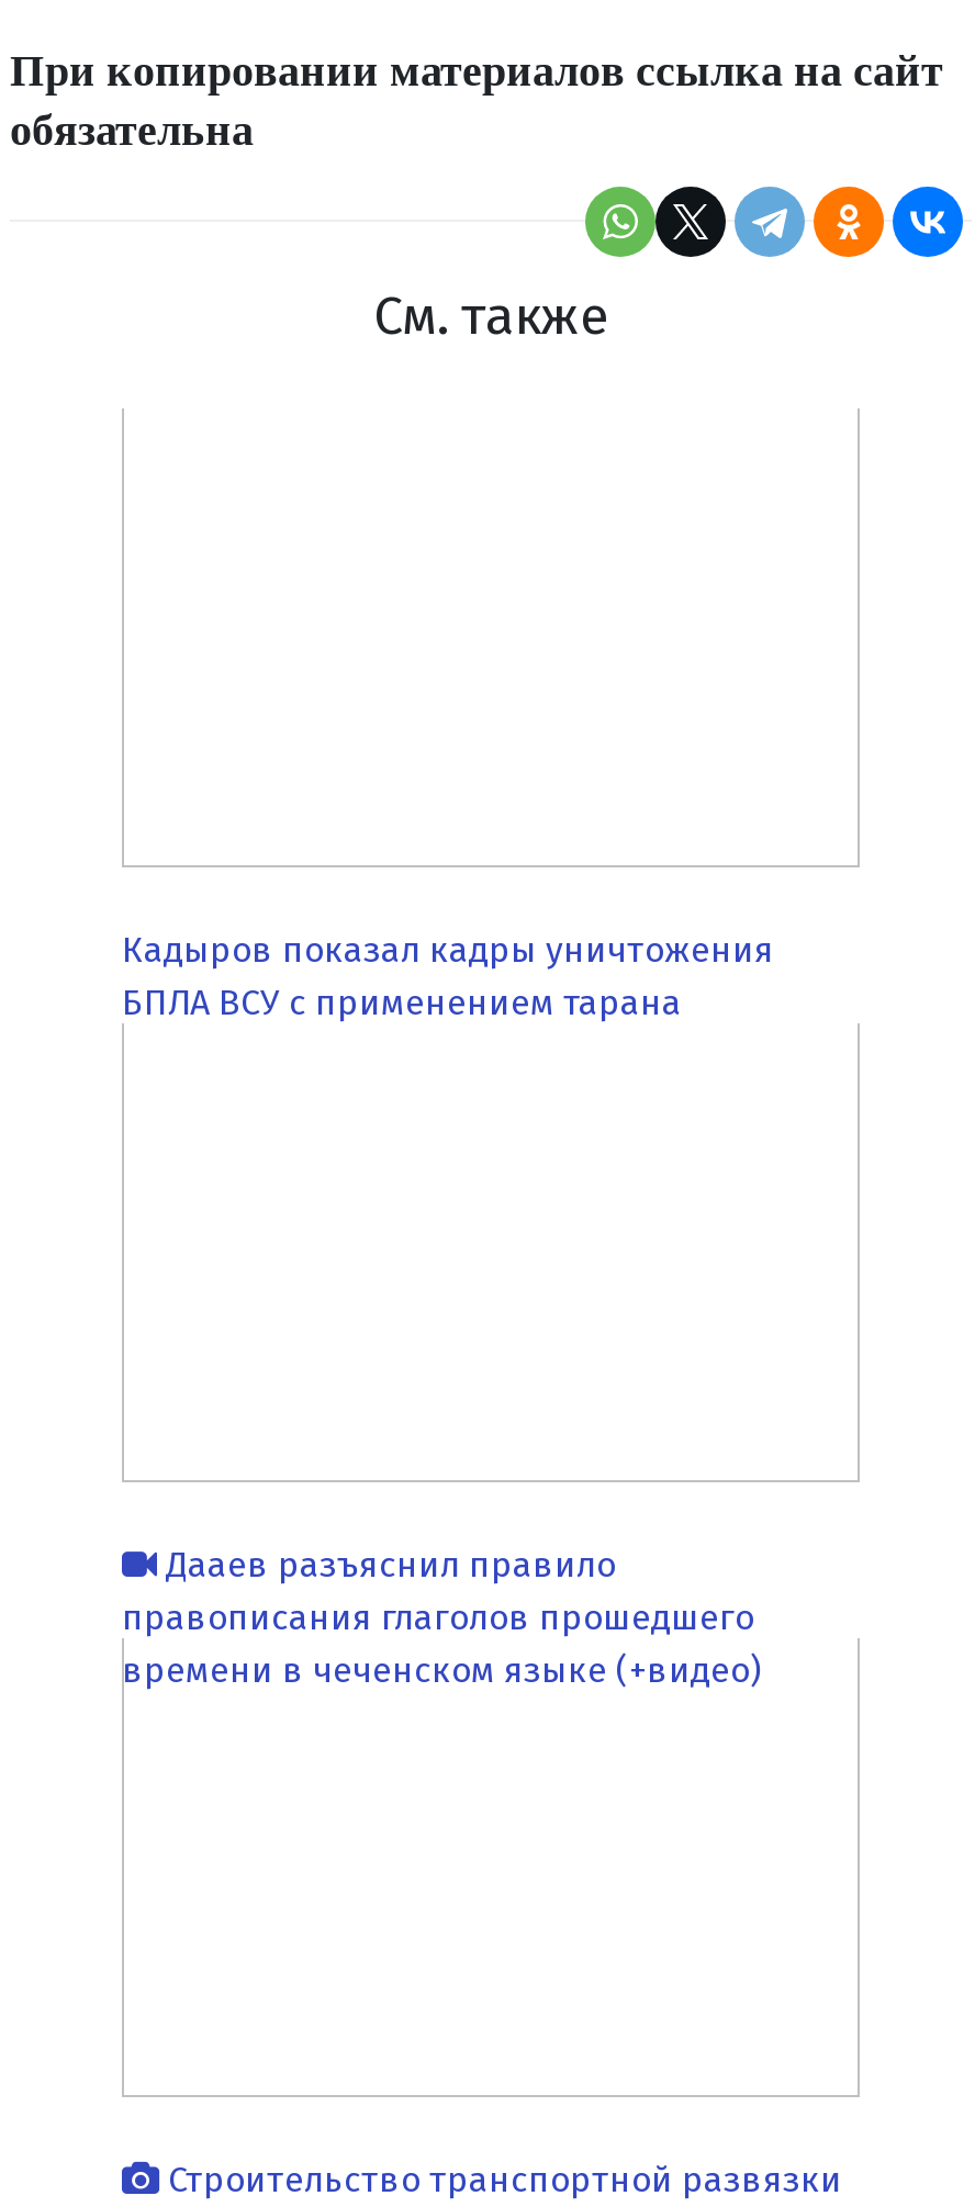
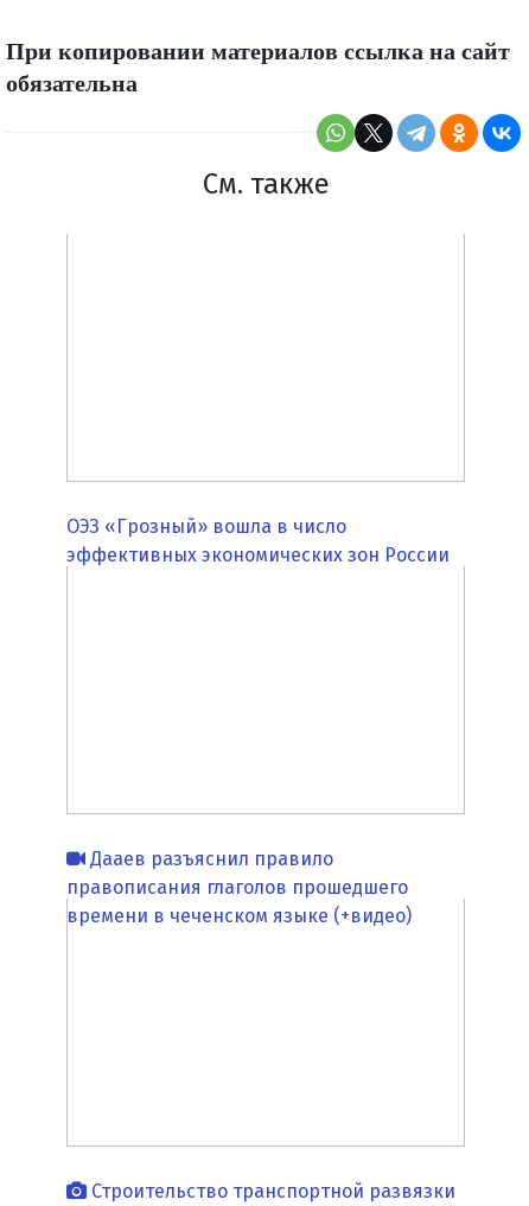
[122,929,774,1023] Кадыров показал кадры уничтожения | БПЛА ВСУ с применением тарана -> [66,515,450,566] ОЭЗ «Грозный» вошла в число | эффективных экономических зон России

